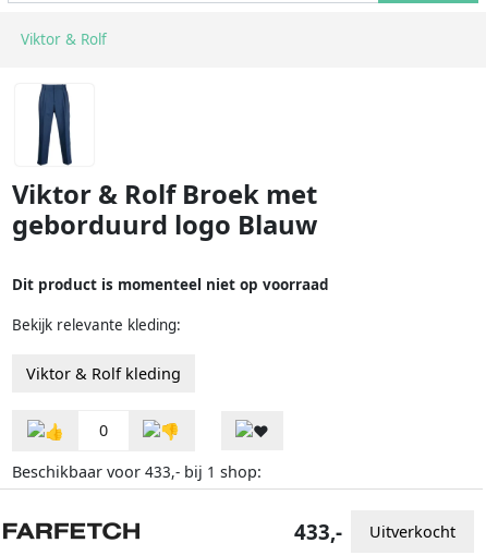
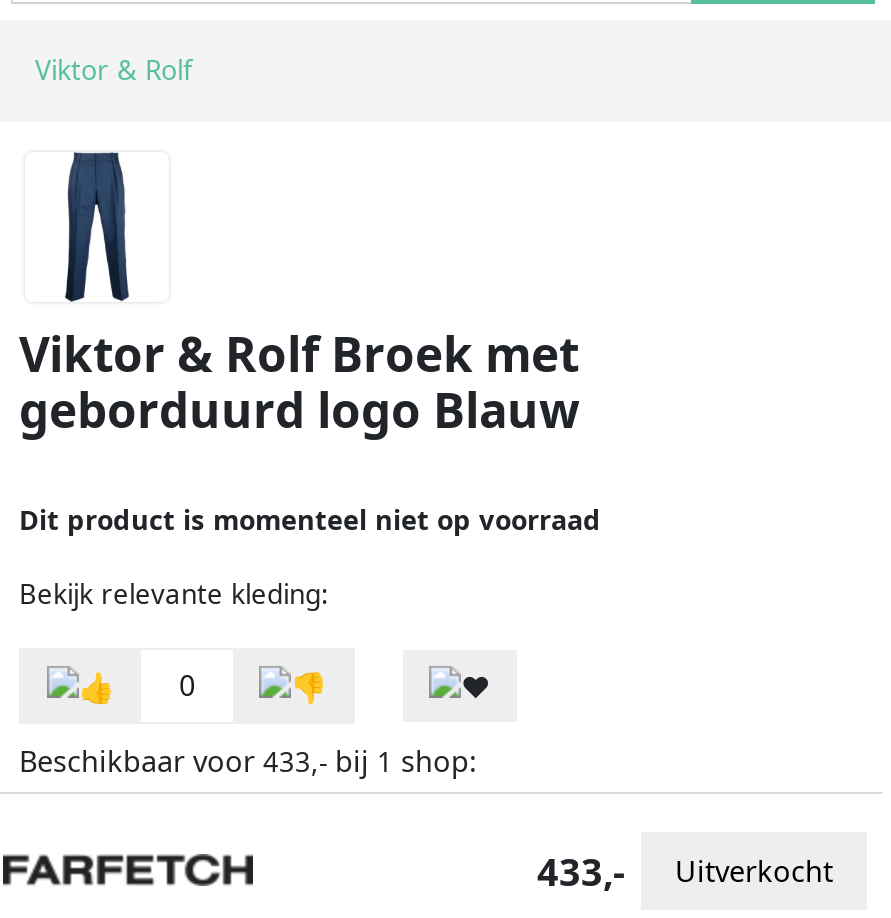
[26,363,181,383] Viktor & Rolf kleding -> none

